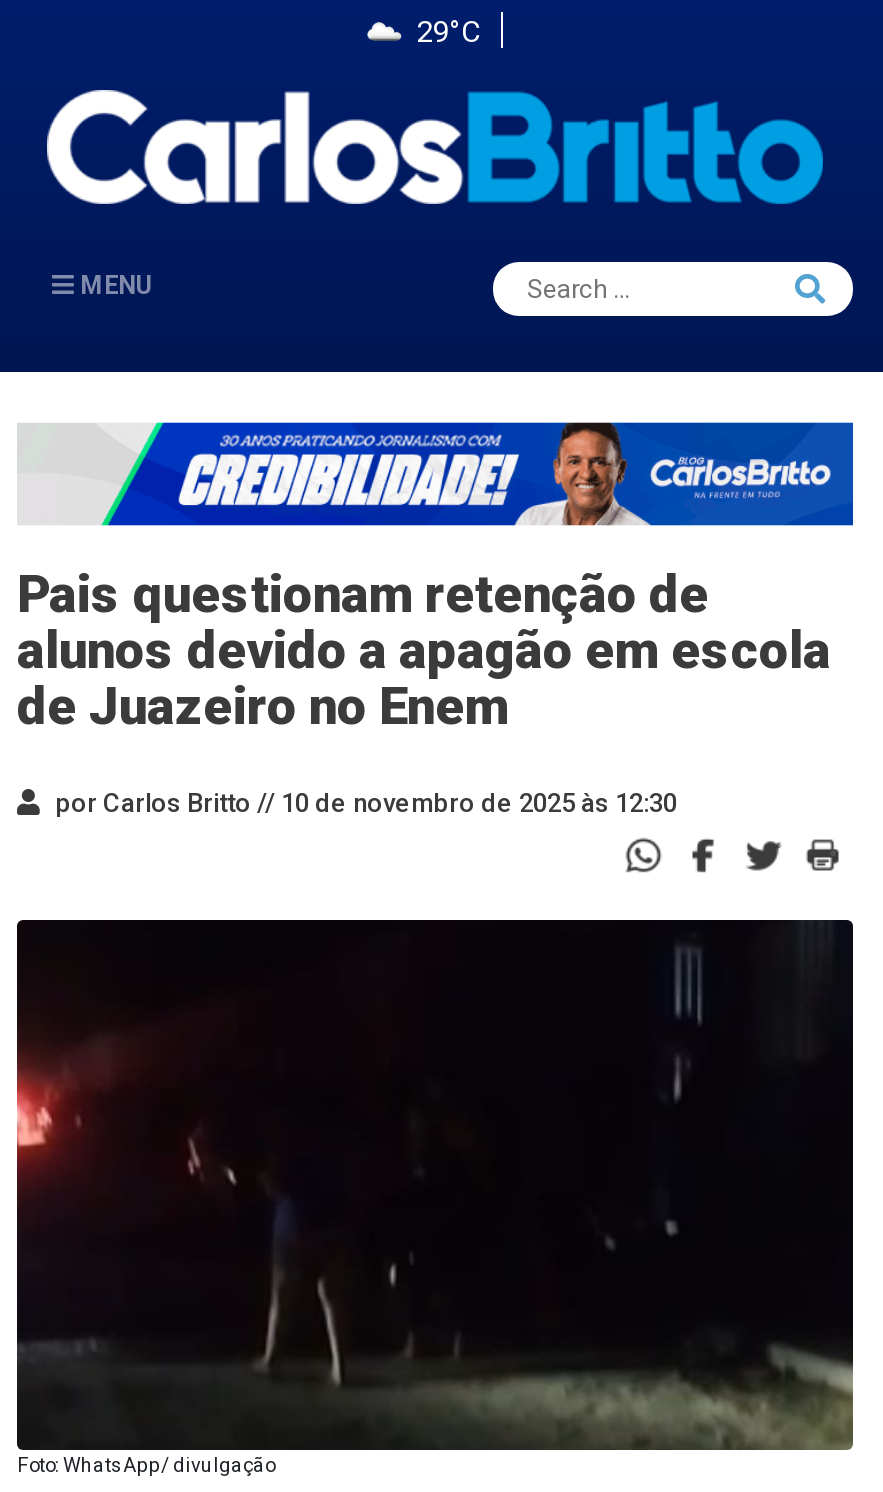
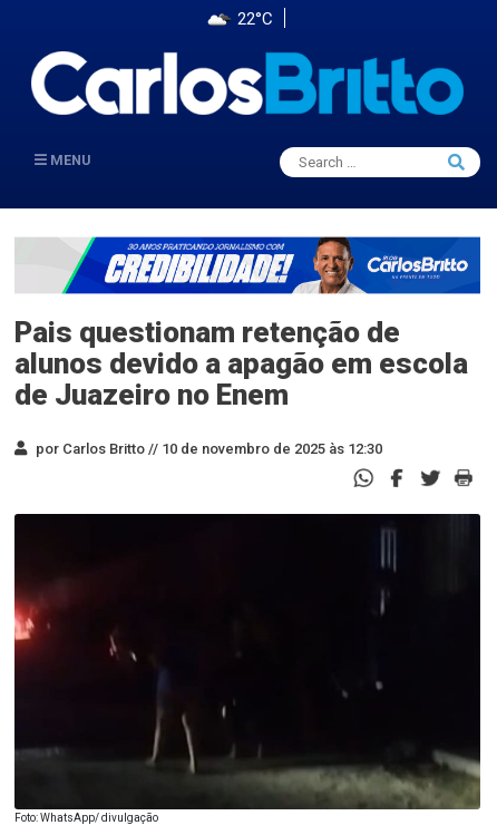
[417,14,481,50] 29°C -> [237,9,273,29] 22°C

